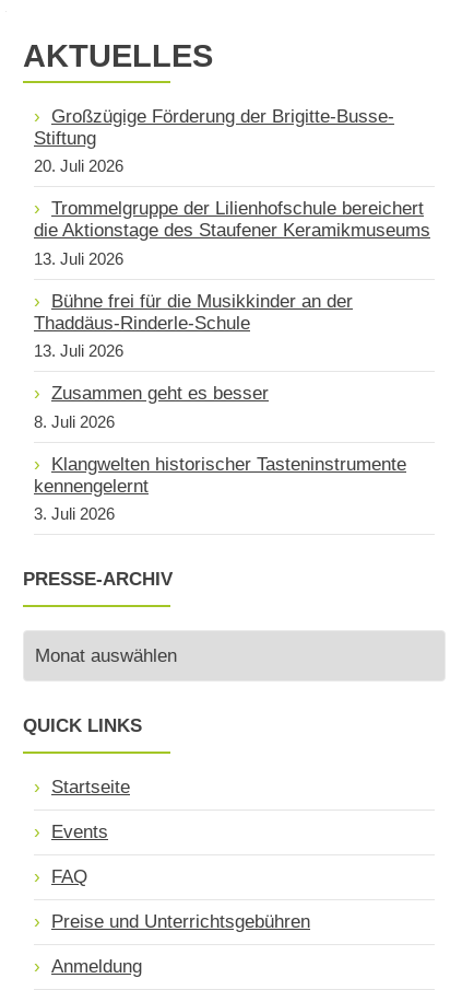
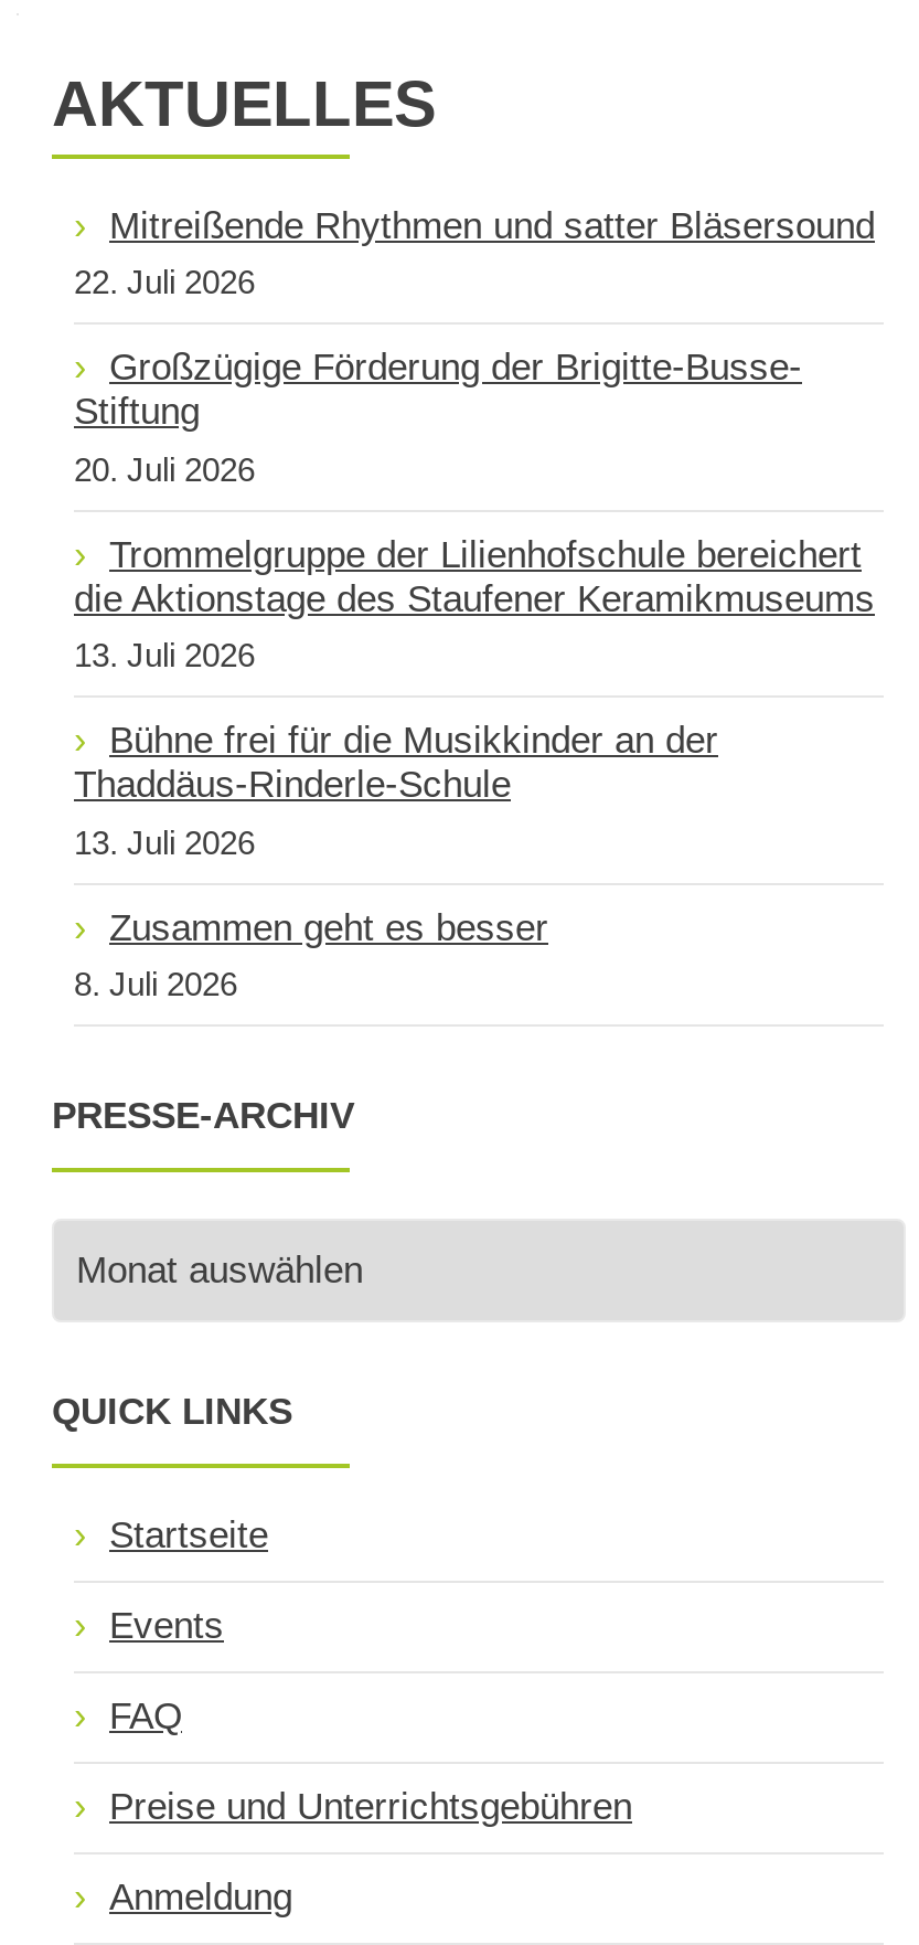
none -> [74,205,875,301] Mitreißende Rhythmen und satter Bläsersound | 22. Juli 2026
moved [34,106,430,431] -> [74,347,875,1003]: Großzügige Förderung der Brigitte-Busse- | Stiftung | 20. Juli 2026 | ... | Zusammen geht es besser | 8. Juli 2026
[34,454,406,523] Klangwelten historischer Tasteninstrumente | kennengelernt | 3. Juli 2026 -> none

